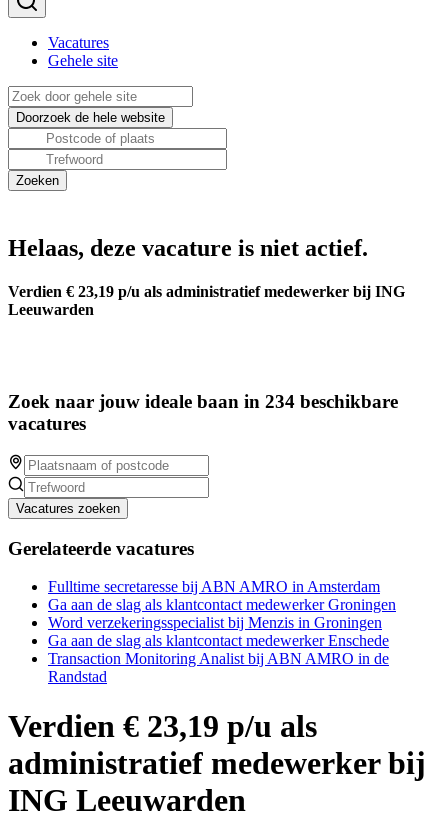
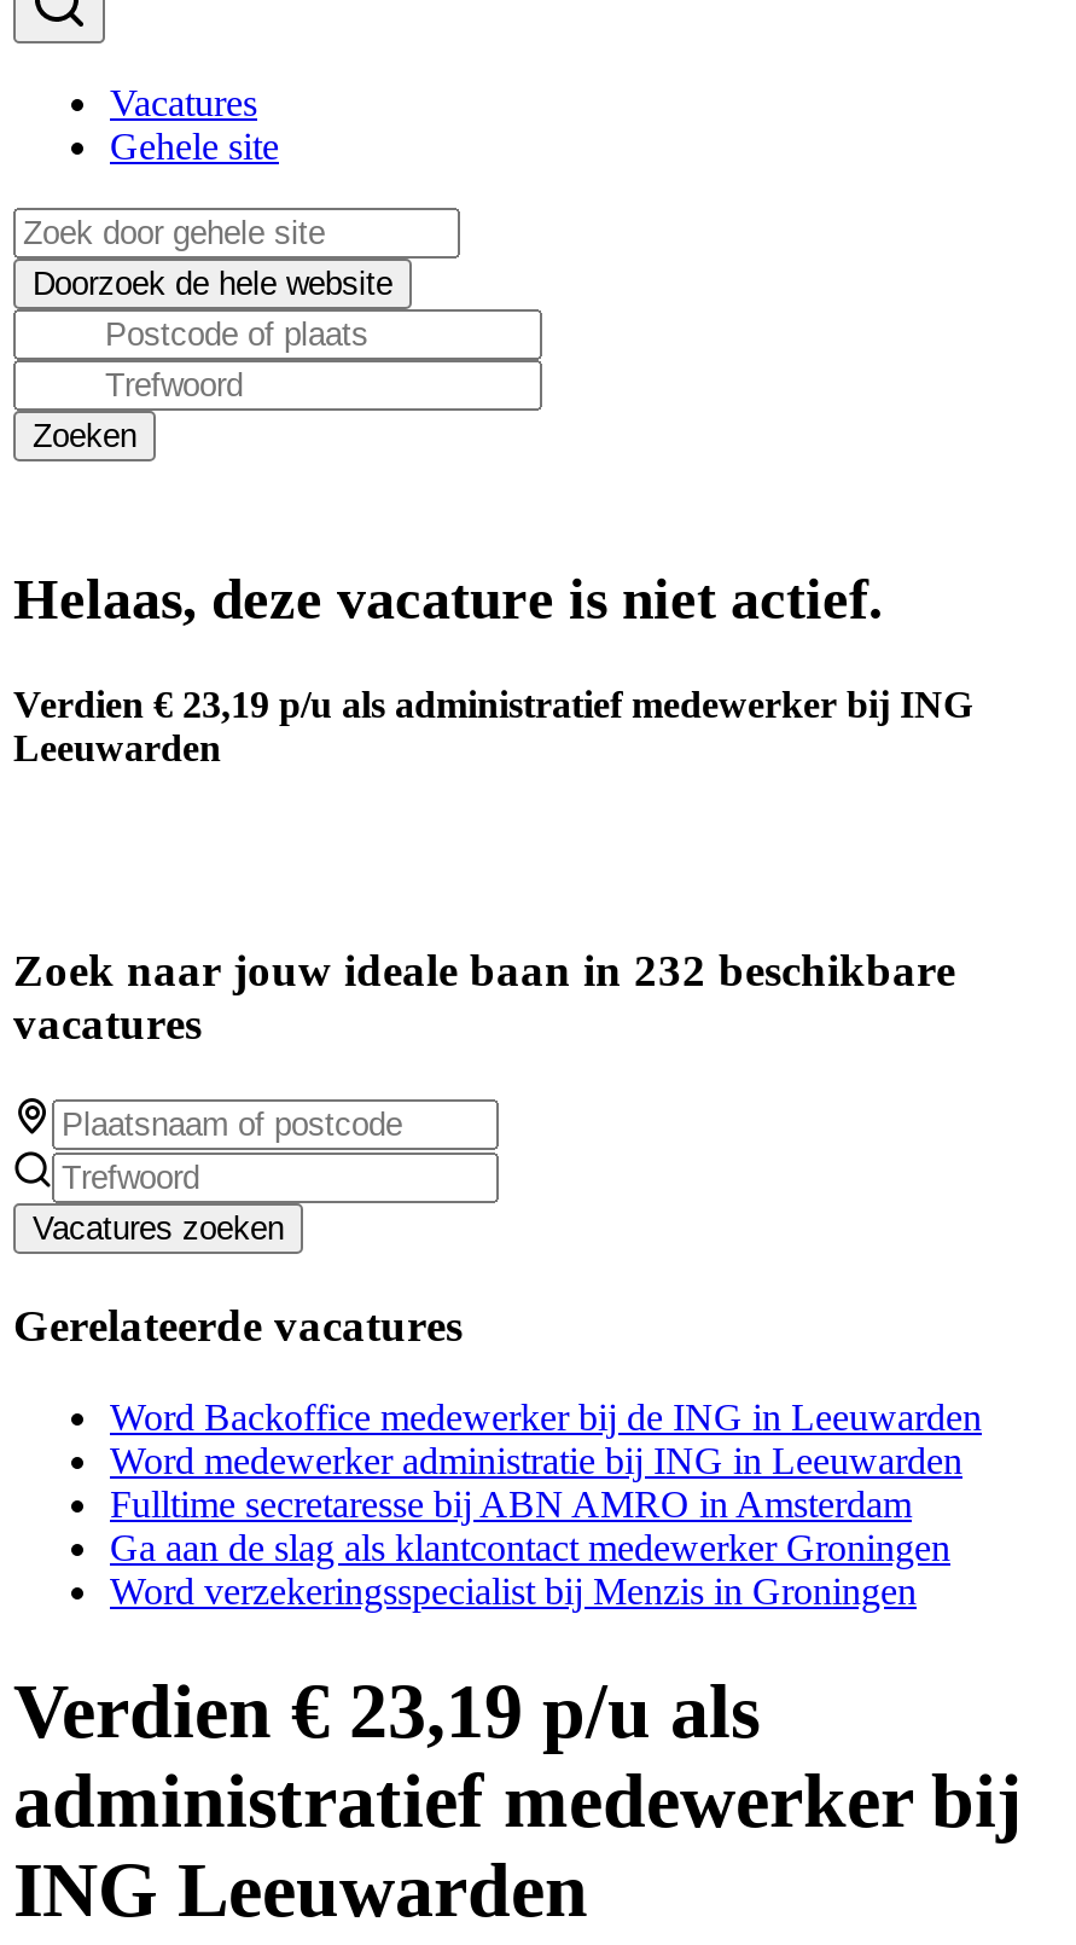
[8,391,398,412] Zoek naar jouw ideale baan in 234 beschikbare -> [13,945,955,996] Zoek naar jouw ideale baan in 232 beschikbare
none -> [110,1398,982,1482] Word Backoffice medewerker bij de ING in Leeuwarden | Word medewerker administratie bij ING in Leeuwarden
moved [48,578,396,631] -> [110,1484,950,1613]: Fulltime secretaresse bij ABN AMRO in Amsterdam | Ga aan de slag als klantcontact medewerker Groningen | Word verzekeringsspecialist bij Menzis in Groningen
[48,632,389,685] Ga aan de slag als klantcontact medewerker Enschede | Transaction Monitoring Analist bij ABN AMRO in de | Randstad -> none

